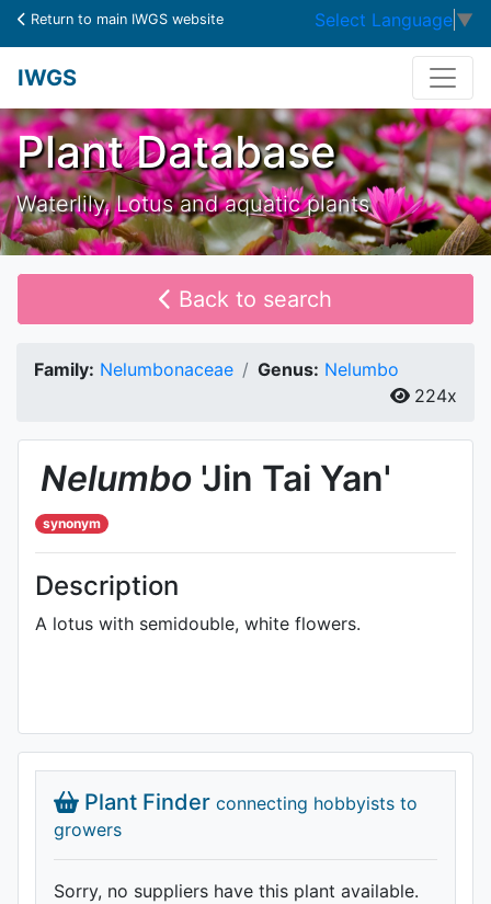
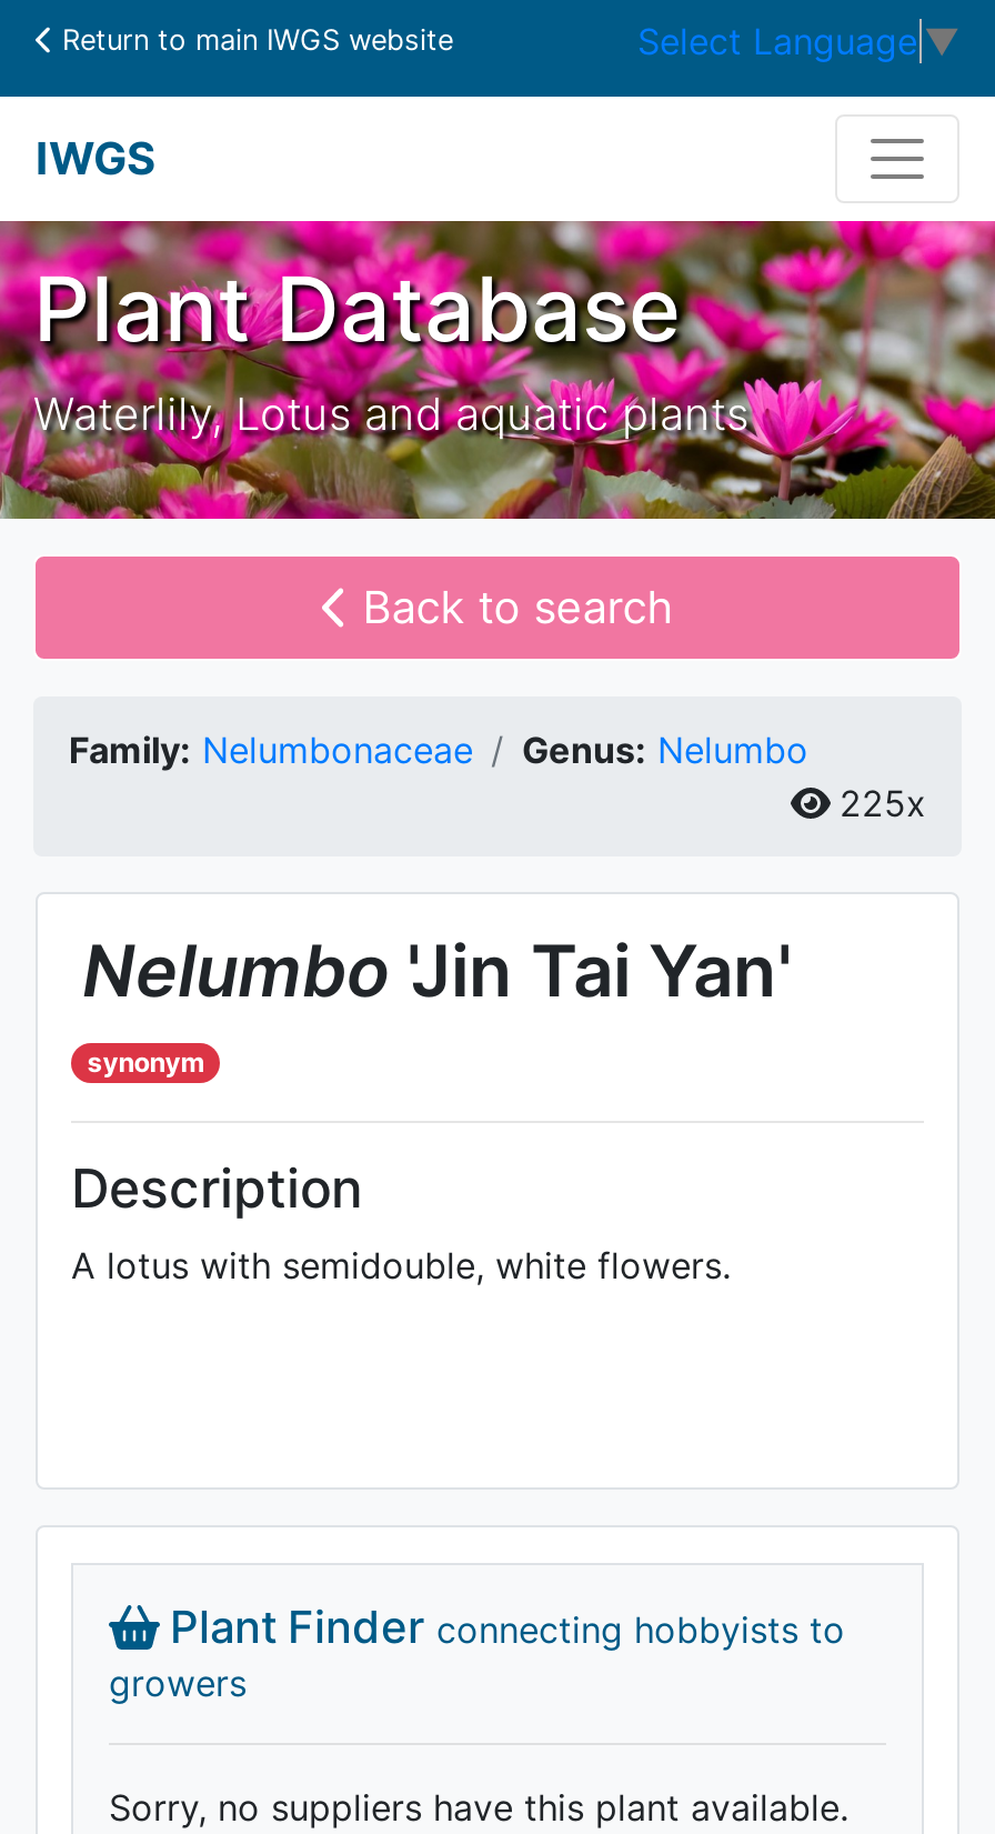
[414,385,457,407] 224x -> [840,781,926,825] 225x

